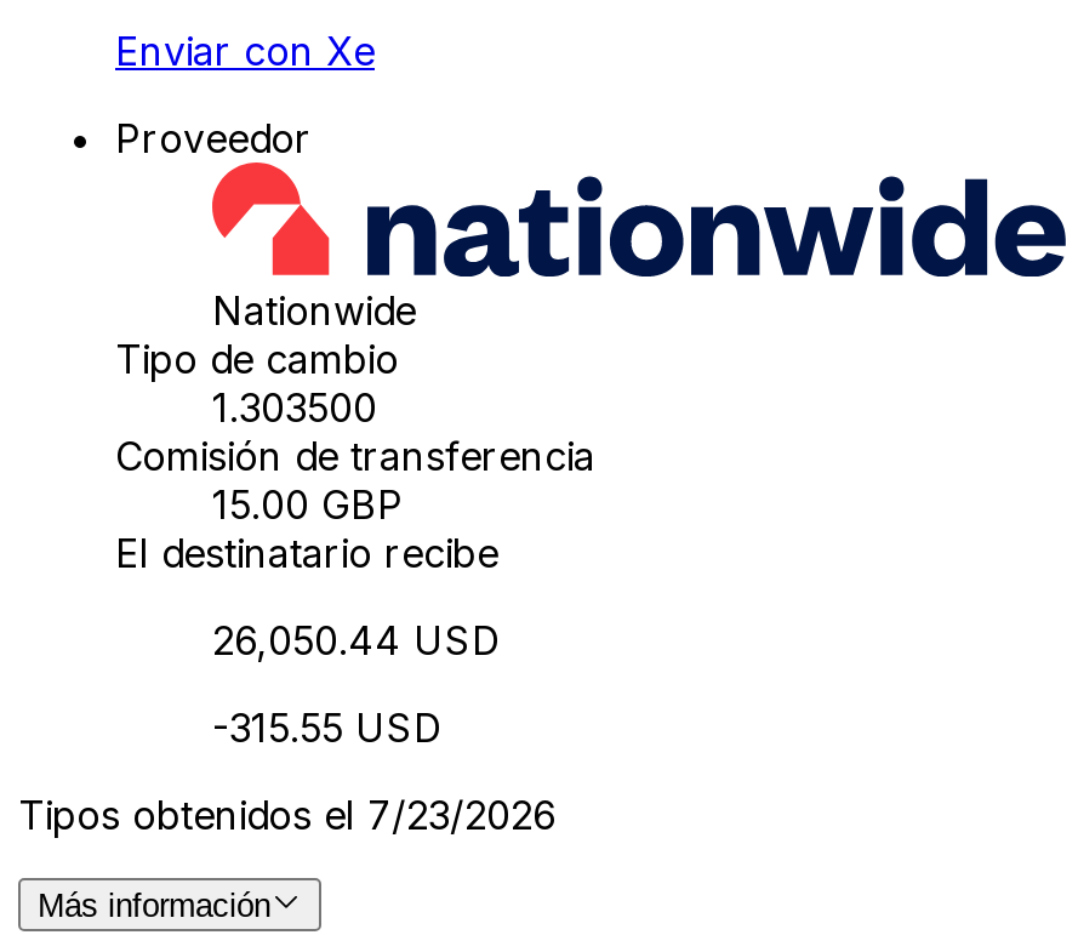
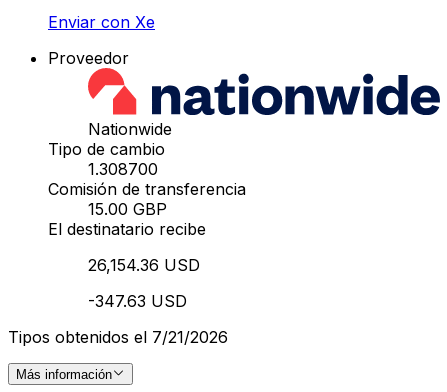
[212,382,377,431] 1.303500 -> [88,159,158,179] 1.308700
[212,615,501,664] 26,050.44 USD -> [88,255,200,275] 26,154.36 USD
[212,703,443,751] -315.55 USD -> [88,291,187,311] -347.63 USD
[18,790,557,838] Tipos obtenidos el 7/23/2026 -> [8,327,228,347] Tipos obtenidos el 7/21/2026

